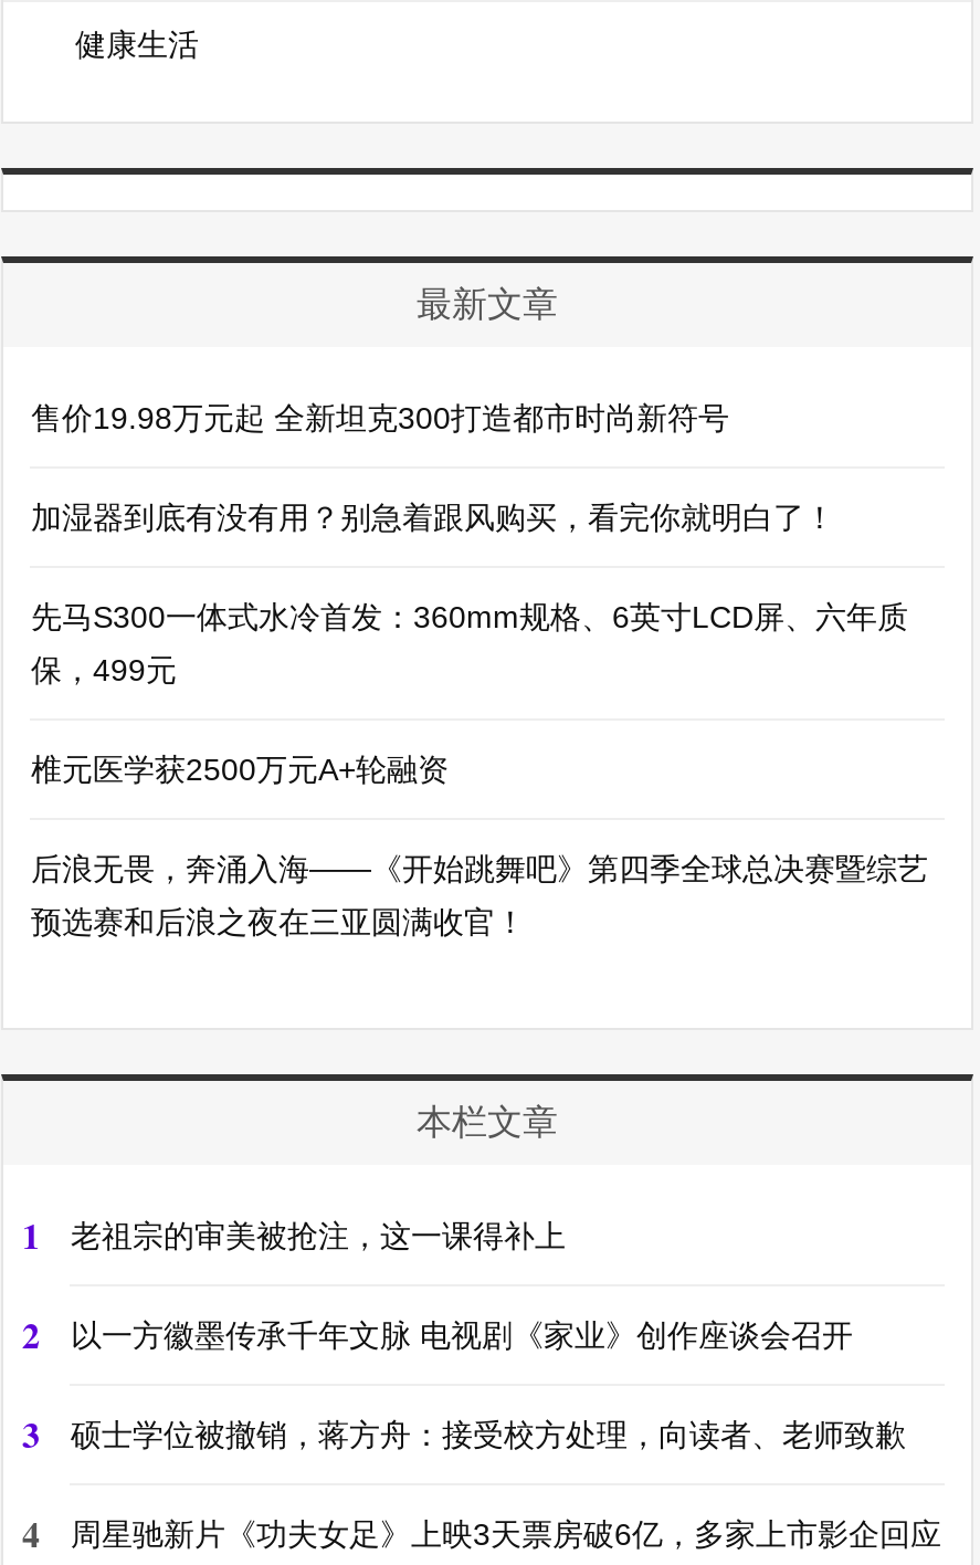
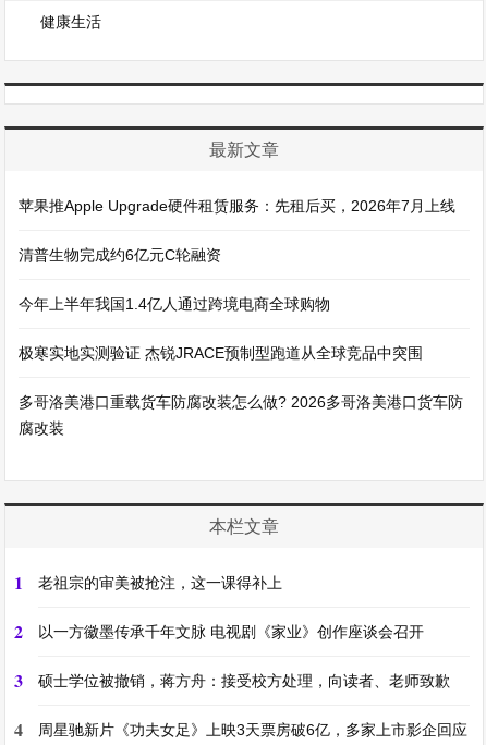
[31,400,928,939] 售价19.98万元起 全新坦克300打造都市时尚新符号 | 加湿器到底有没有用？别急着跟风购买，看完你就明白了！ | 先马S300一体式水冷首发：360mm规格、6英寸LCD屏、六年质 | 保，499元 | 椎元医学获2500万元A+轮融资 | 后浪无畏，奔涌入海——《开始跳舞吧》第四季全球总决赛暨综艺 | 预选赛和后浪之夜在三亚圆满收官！ -> [19,197,464,437] 苹果推Apple Upgrade硬件租赁服务：先租后买，2026年7月上线 | 清普生物完成约6亿元C轮融资 | 今年上半年我国1.4亿人通过跨境电商全球购物 | 极寒实地实测验证 杰锐JRACE预制型跑道从全球竞品中突围 | 多哥洛美港口重载货车防腐改装怎么做? 2026多哥洛美港口货车防 | 腐改装

